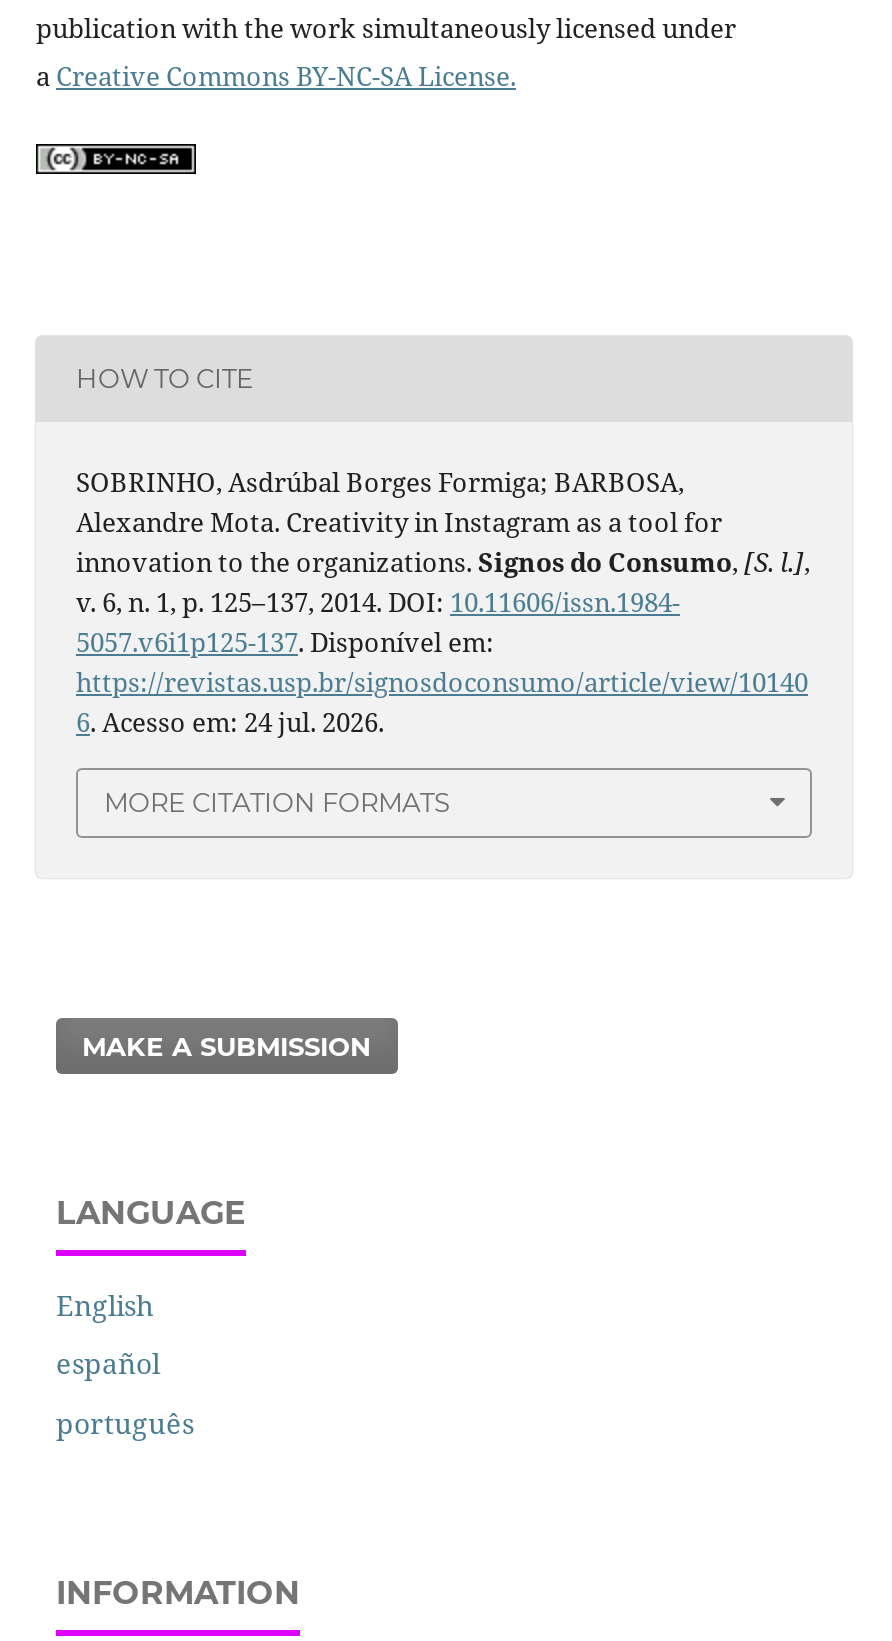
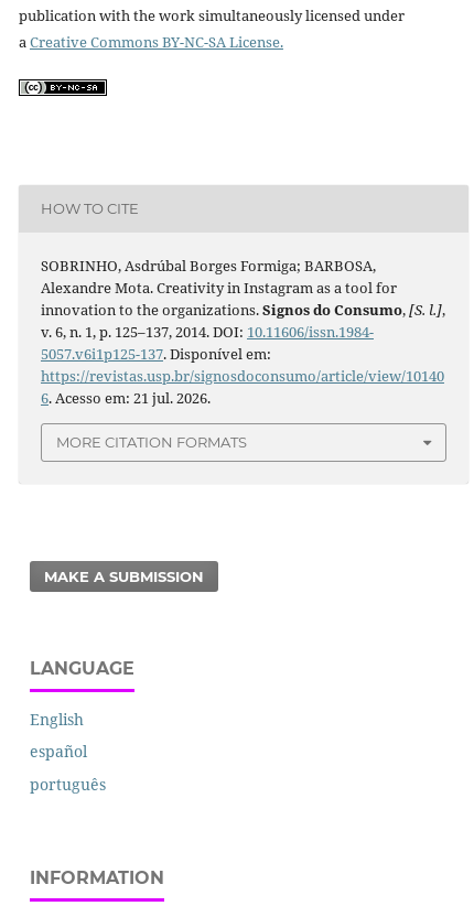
[76,704,384,740] 6. Acesso em: 24 jul. 2026. -> [41,388,211,408] 6. Acesso em: 21 jul. 2026.

